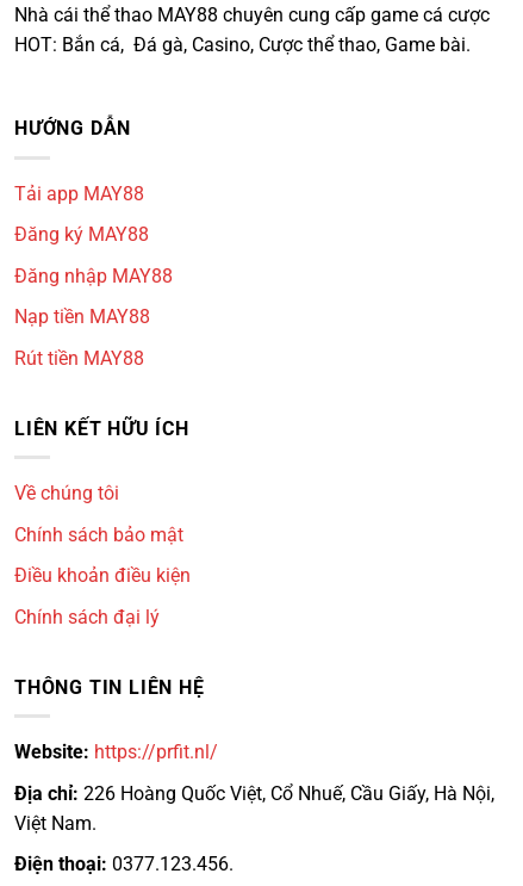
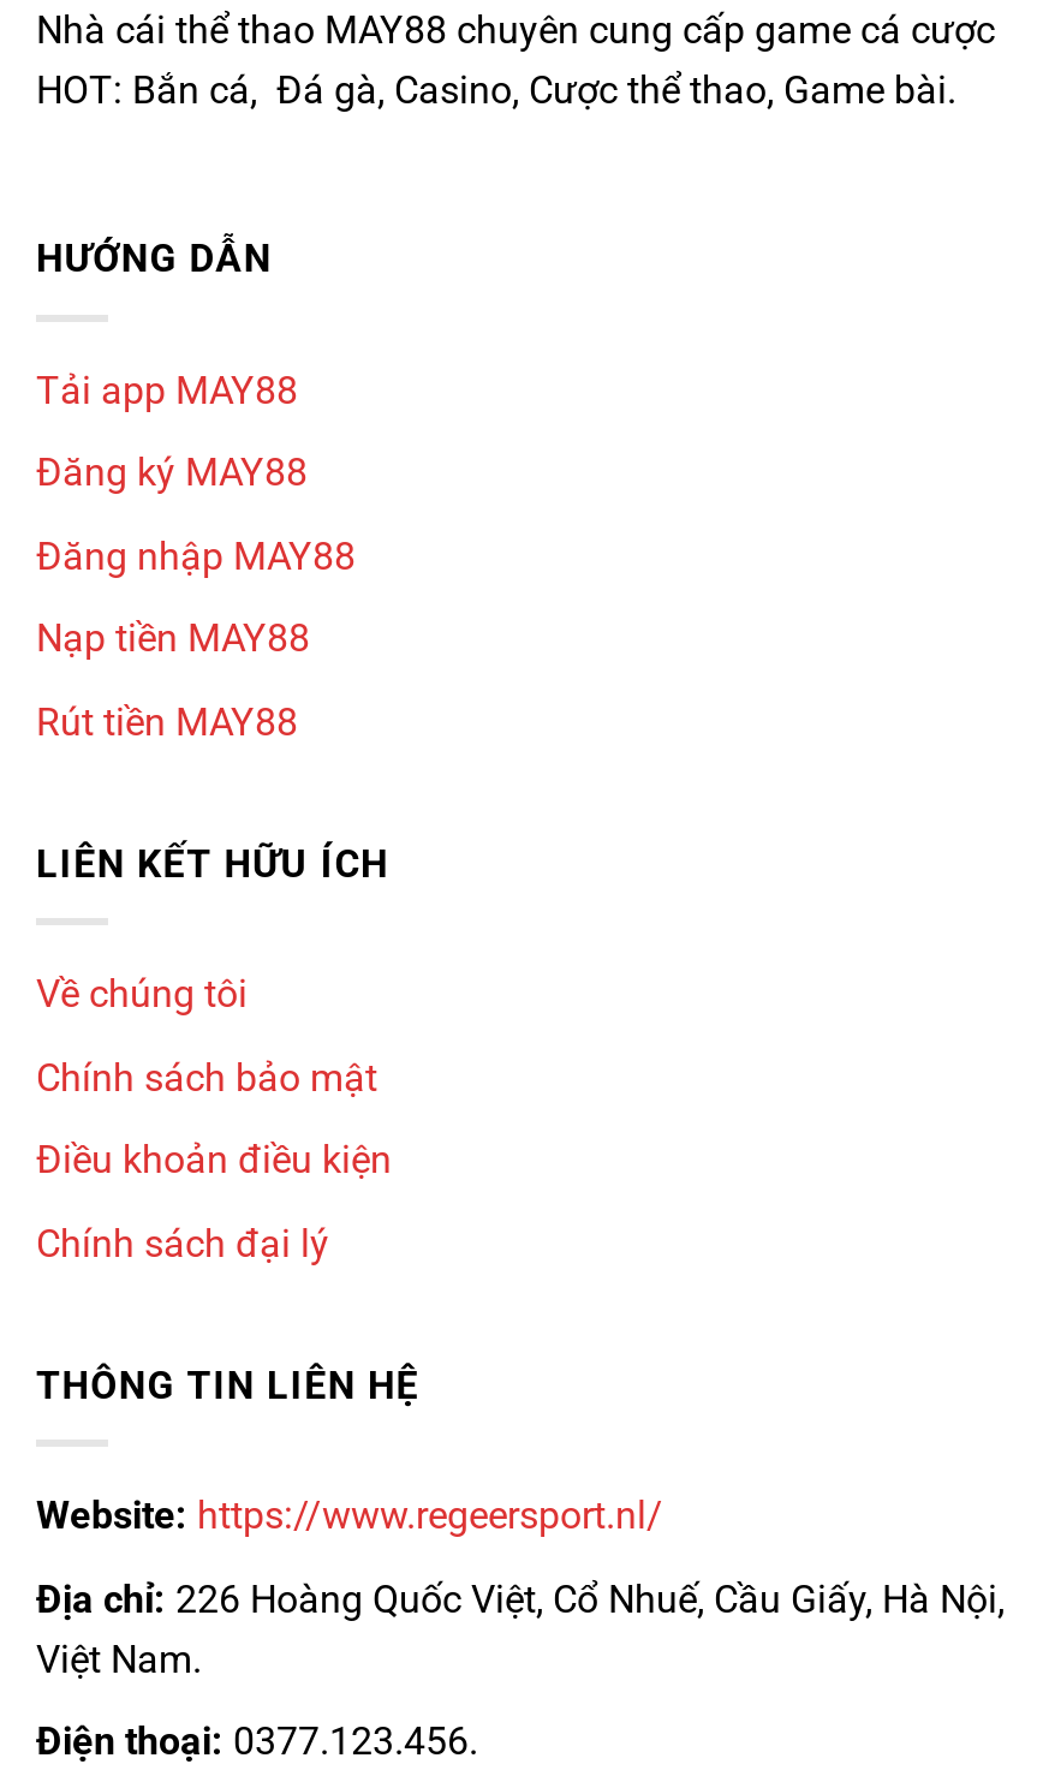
[14,741,218,763] Website: https://prfit.nl/ -> [36,1493,663,1538] Website: https://www.regeersport.nl/

